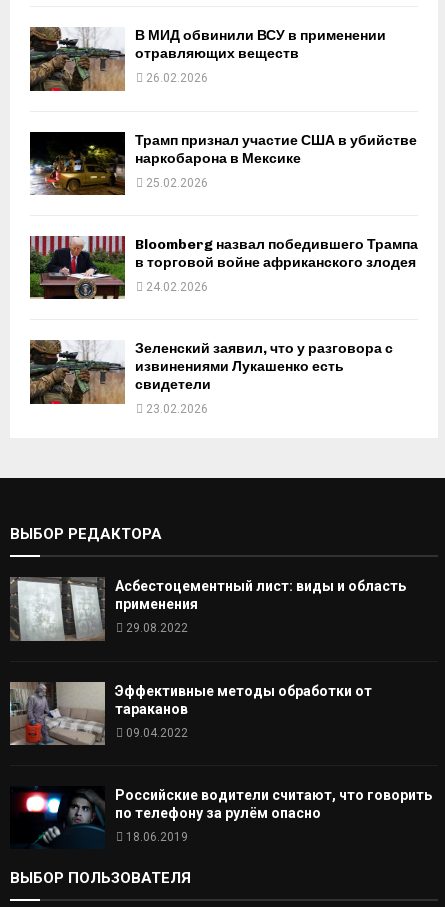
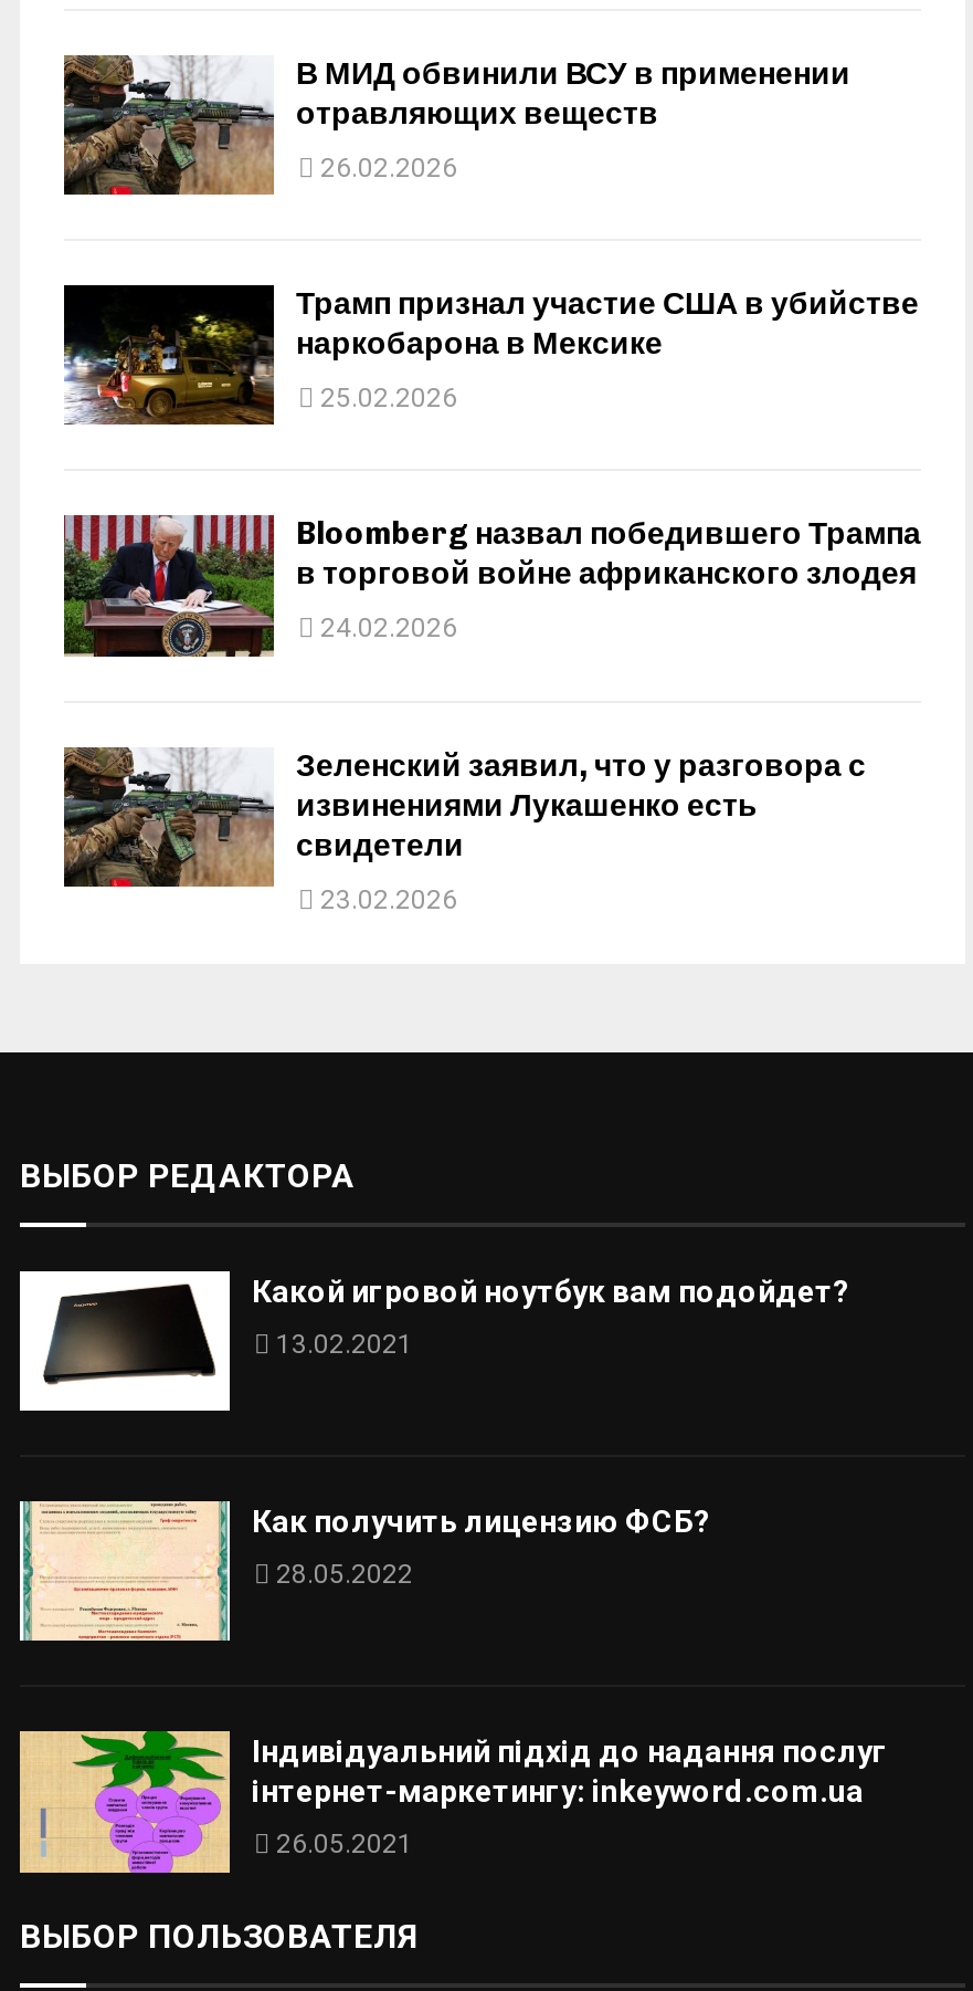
[10,577,406,641] [image] | Асбестоцементный лист: виды и область | применения -> [18,1269,850,1413] [image] | Какой игровой ноутбук вам подойдет?
[126,621,188,635] 29.08.2022 -> [276,1328,413,1359] 13.02.2021
[10,682,372,745] [image] | Эффективные методы обработки от | тараканов -> [18,1499,711,1643] [image] | Как получить лицензию ФСБ?
[126,726,188,740] 09.04.2022 -> [276,1558,413,1589] 28.05.2022
[10,786,432,850] [image] | Российские водители считают, что говорить | по телефону за рулём опасно -> [18,1729,888,1875] [image] | Індивідуальний підхід до надання послуг | інтернет-маркетингу: inkeyword.com.ua
[126,830,188,844] 18.06.2019 -> [276,1829,413,1860] 26.05.2021

